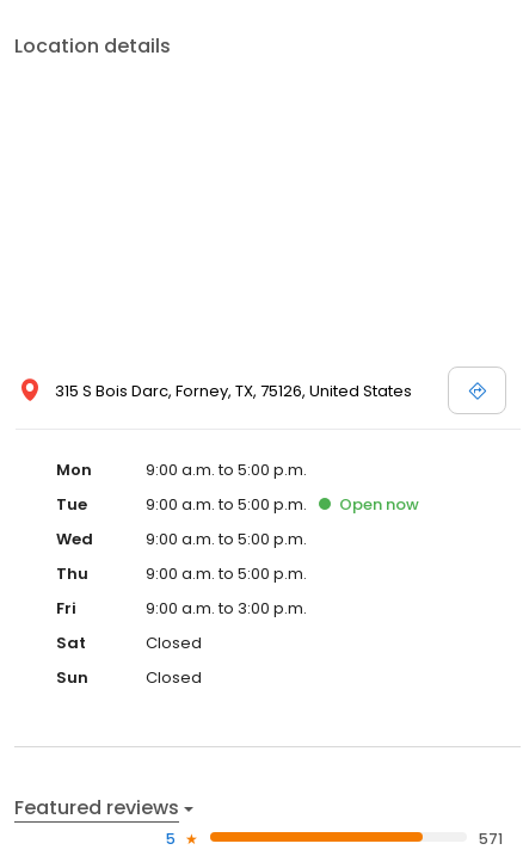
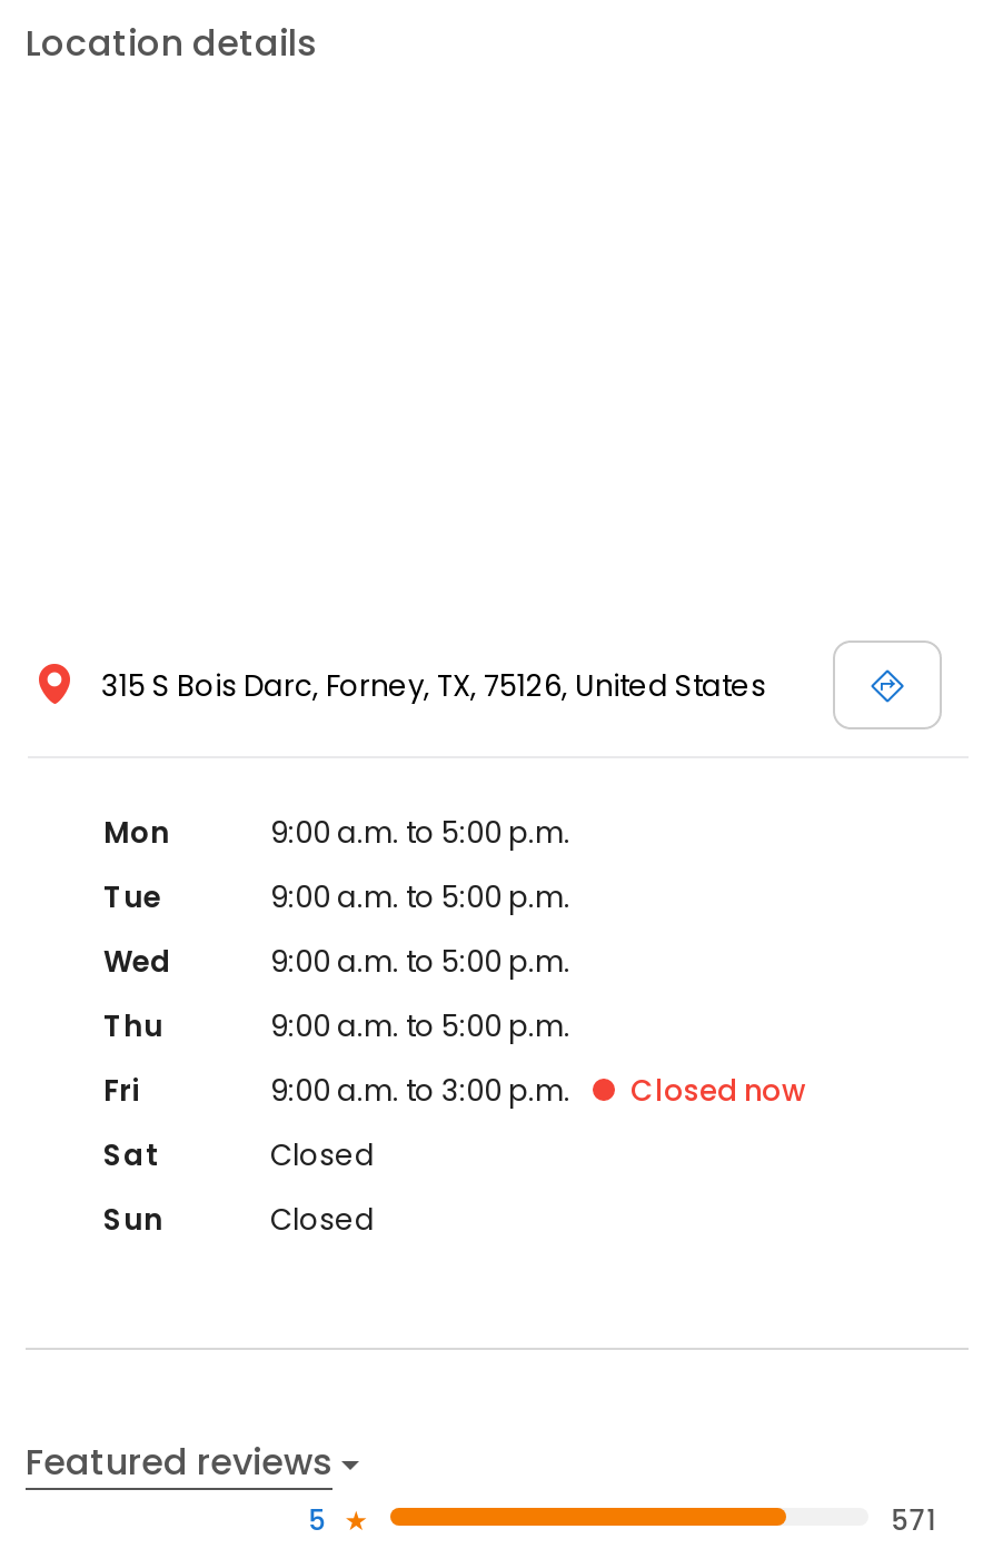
[339,493,419,516] Open now -> none
none -> [630,1070,806,1112] Closed now

